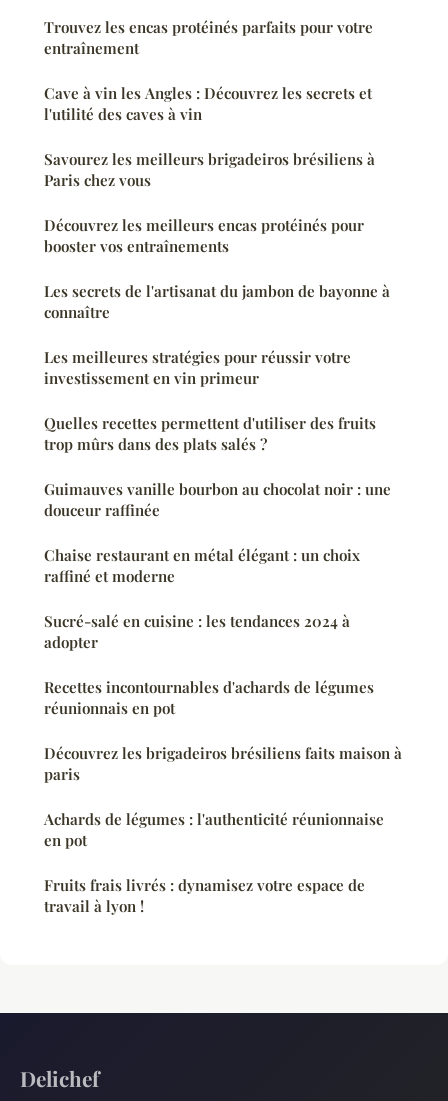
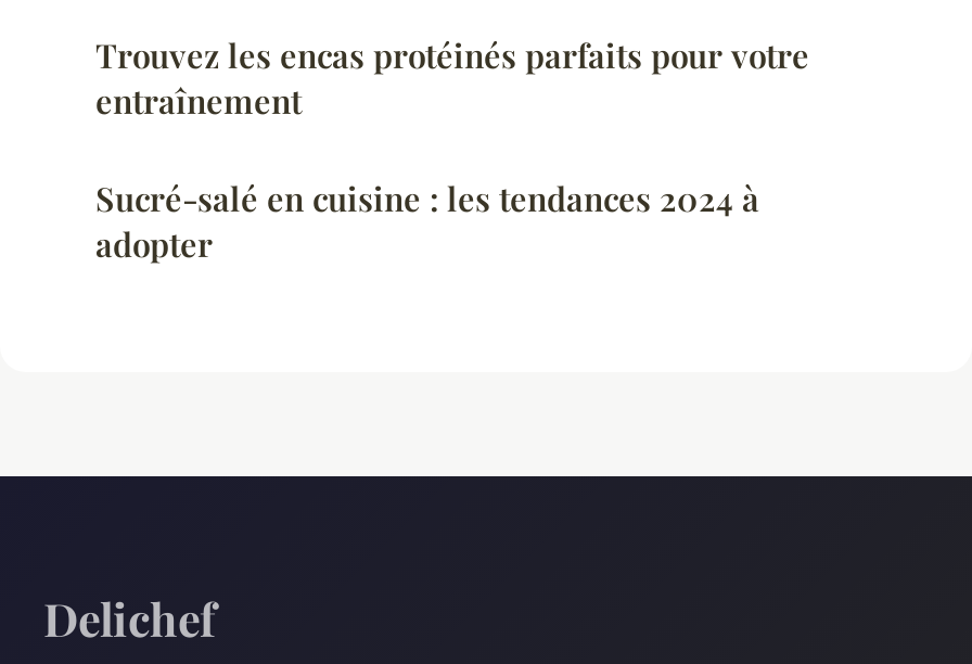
[44,83,391,586] Cave à vin les Angles : Découvrez les secrets et | l'utilité des caves à vin | Savourez les meilleurs brigadeiros brésiliens à | Paris chez vous | Découvrez les meilleurs encas protéinés pour | booster vos entraînements | Les secrets de l'artisanat du jambon de bayonne à | connaître | Les meilleures stratégies pour réussir votre | investissement en vin primeur | Quelles recettes permettent d'utiliser des fruits | trop mûrs dans des plats salés ? | Guimauves vanille bourbon au chocolat noir : une | douceur raffinée | Chaise restaurant en métal élégant : un choix | raffiné et moderne -> none
[44,677,402,916] Recettes incontournables d'achards de légumes | réunionnais en pot | Découvrez les brigadeiros brésiliens faits maison à | paris | Achards de légumes : l'authenticité réunionnaise | en pot | Fruits frais livrés : dynamisez votre espace de | travail à lyon ! -> none

